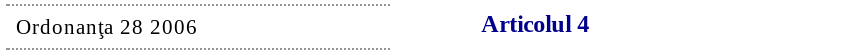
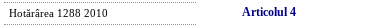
[16,16,198,38] Ordonanţa 28 2006 -> [9,8,108,19] Hotărârea 1288 2010

